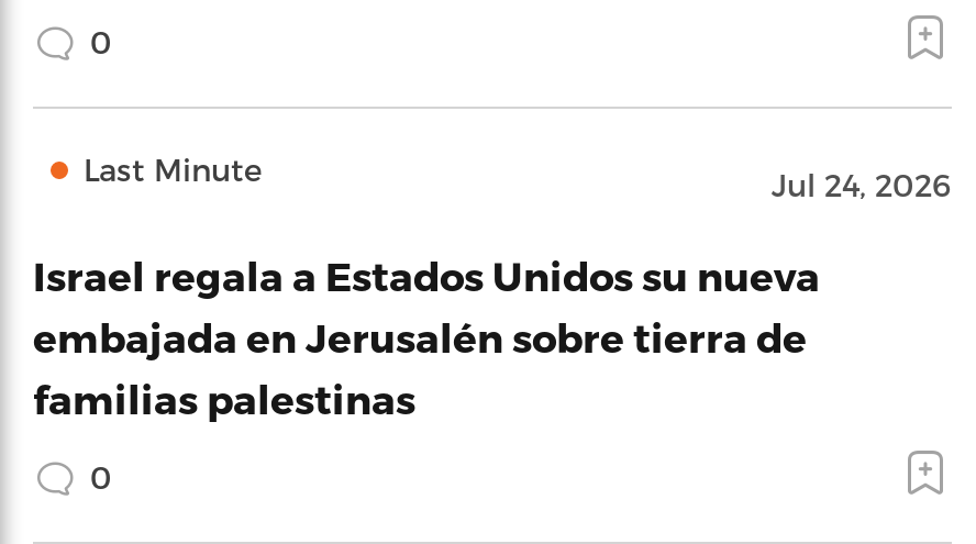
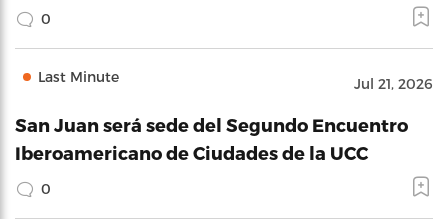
[772,166,952,203] Jul 24, 2026 -> [354,75,433,92] Jul 21, 2026
[33,252,820,421] Israel regala a Estados Unidos su nueva | embajada en Jerusalén sobre tierra de | familias palestinas -> [15,114,408,163] San Juan será sede del Segundo Encuentro | Iberoamericano de Ciudades de la UCC

